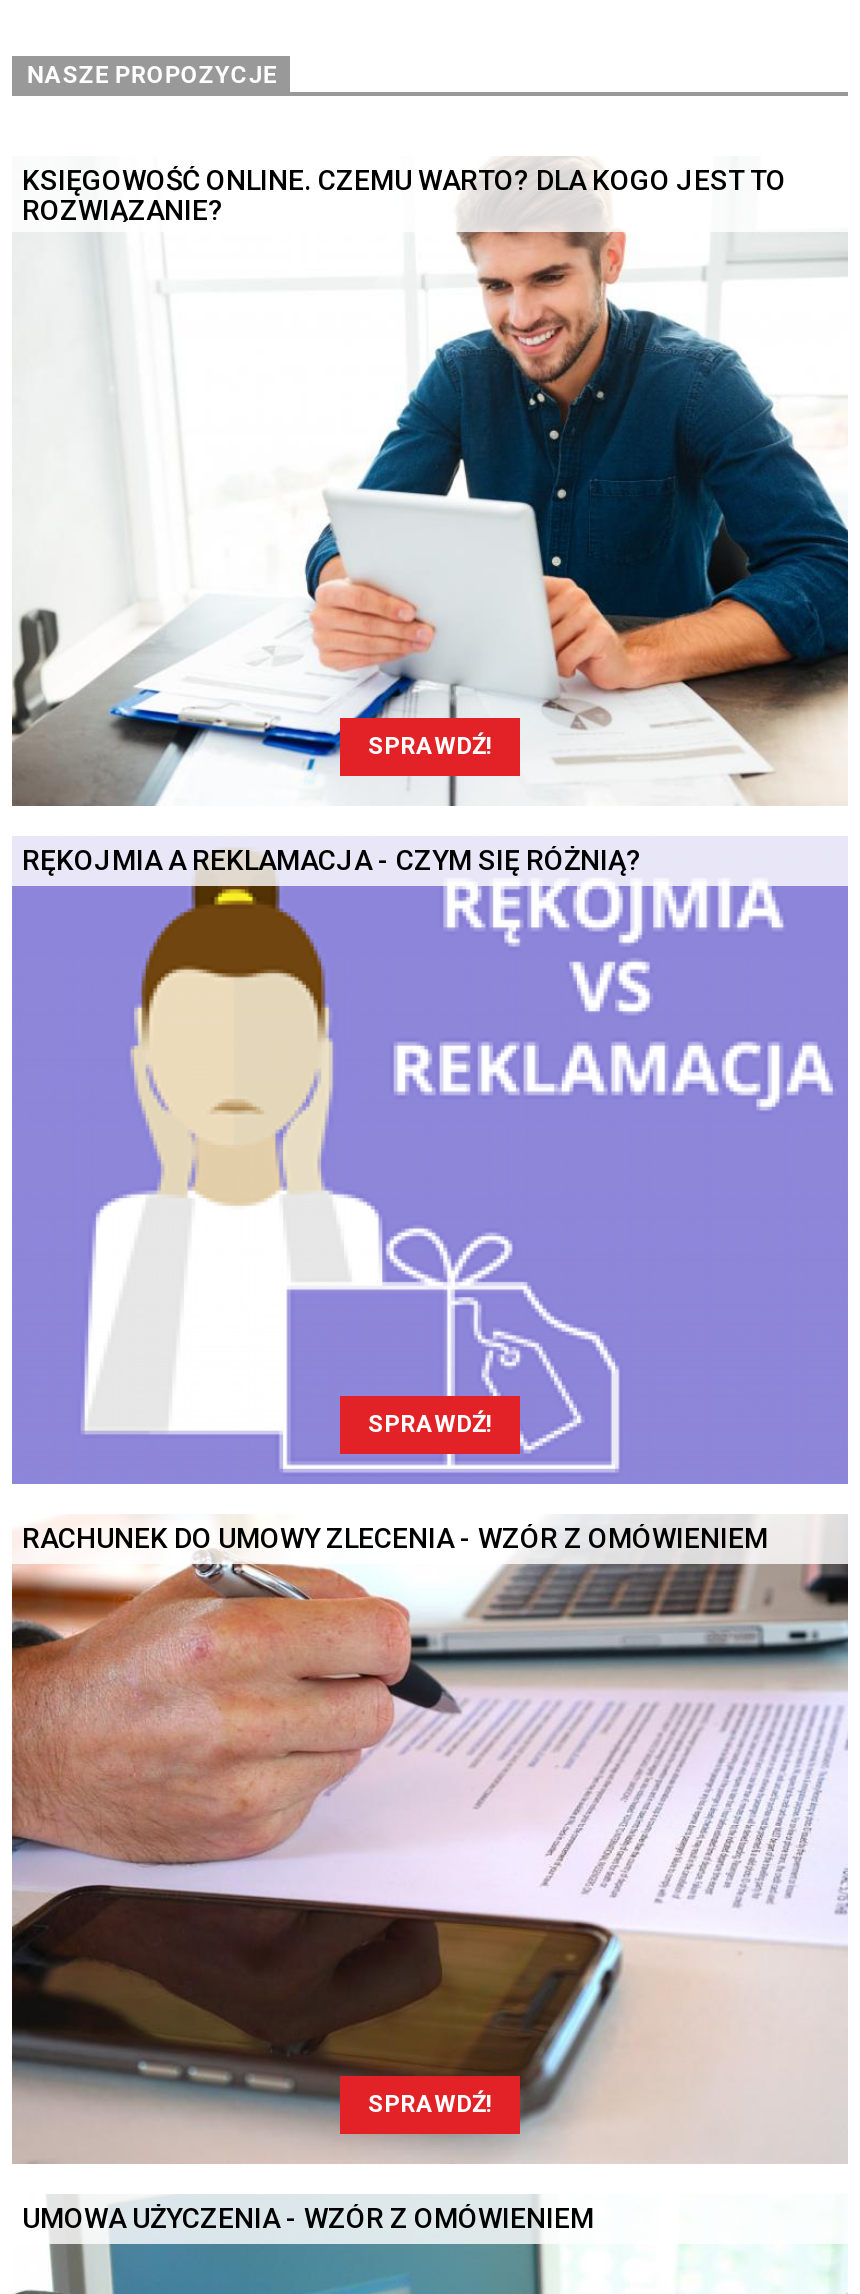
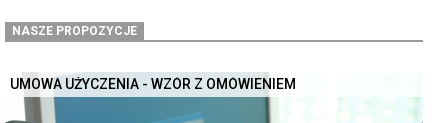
[10,165,850,808] [image] | KSIĘGOWOŚĆ ONLINE. CZEMU WARTO? DLA KOGO JEST TO | ROZWIĄZANIE? -> none
[368,732,492,760] SPRAWDŹ! -> none
[22,844,642,876] RĘKOJMIA A REKLAMACJA - CZYM SIĘ RÓŻNIĄ? -> none
[12,884,848,1486] [image] | SPRAWDŹ! -> none
[22,1522,768,1554] RACHUNEK DO UMOWY ZLECENIA - WZÓR Z OMÓWIENIEM -> none
[10,1560,850,2164] [image] | SPRAWDŹ! -> none

